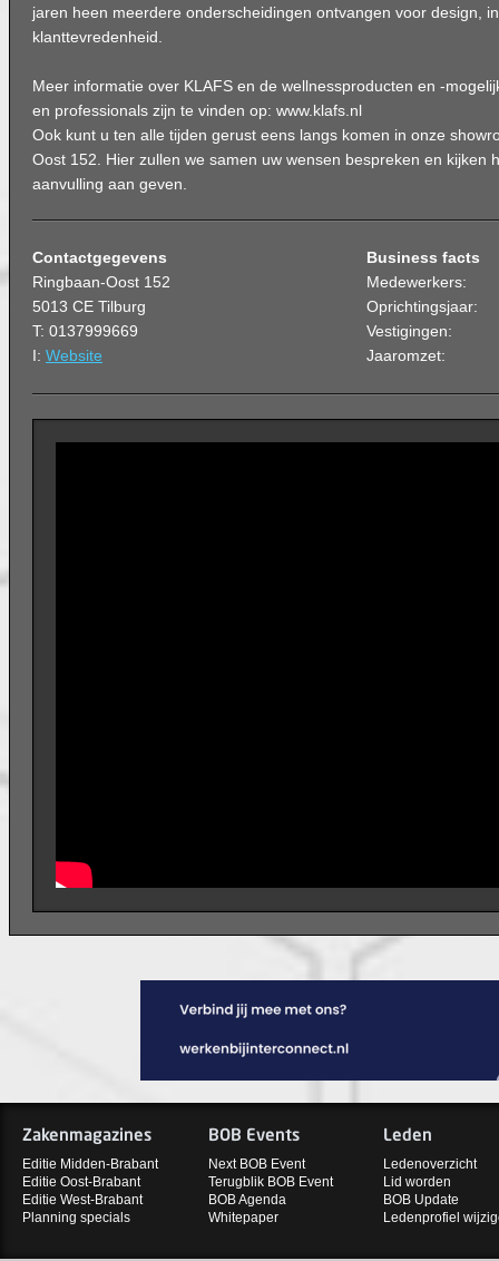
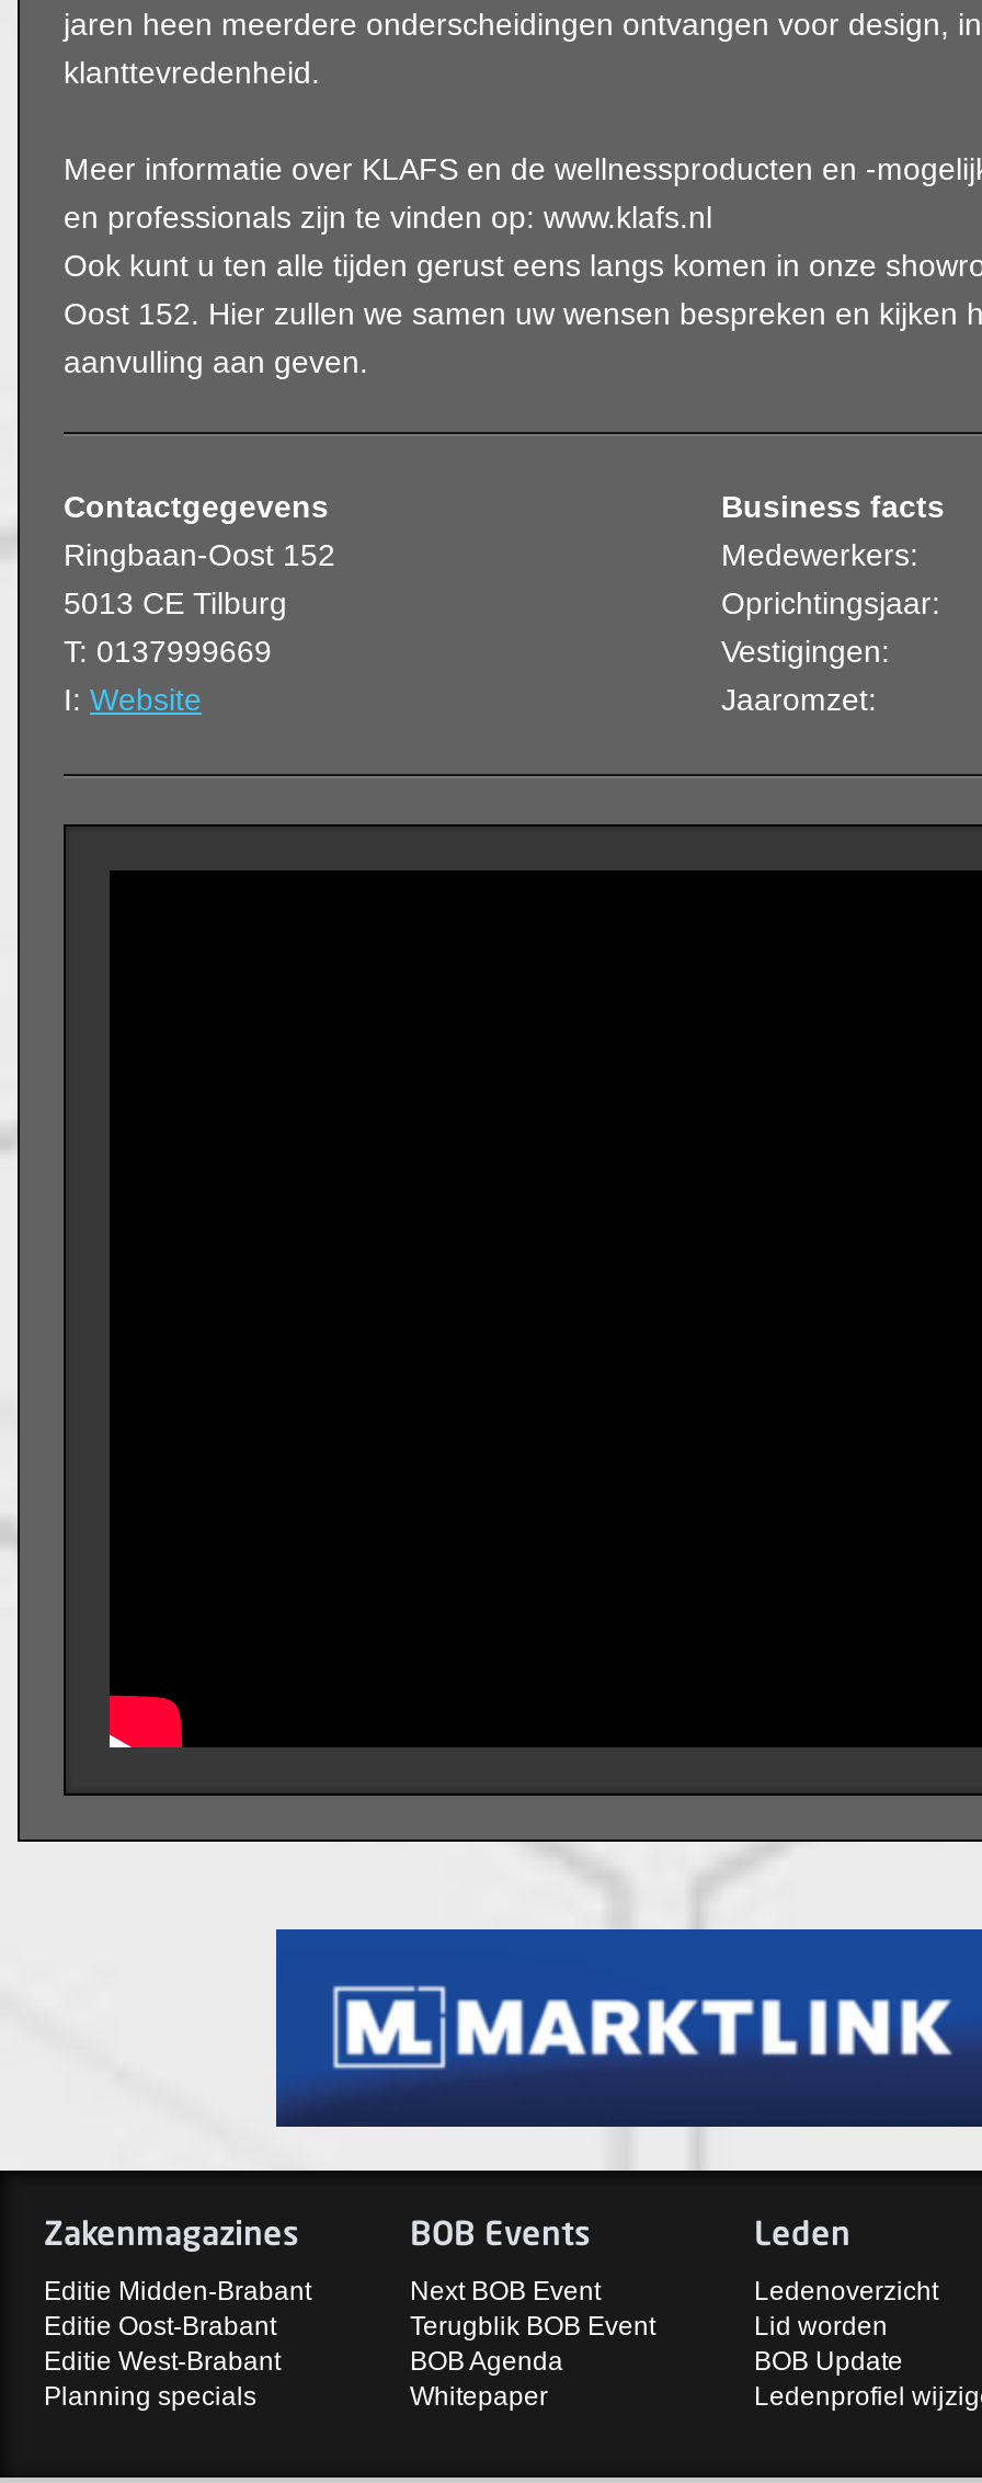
[140,980,496,1081] [image] -> [276,1929,975,2127] [image]

